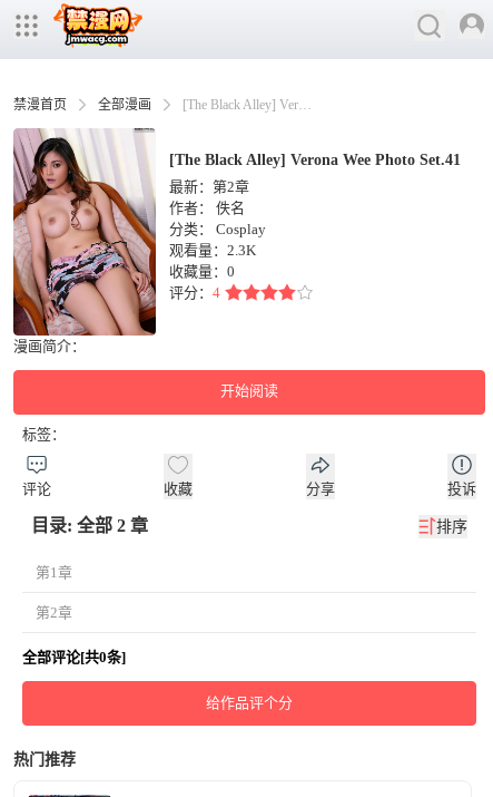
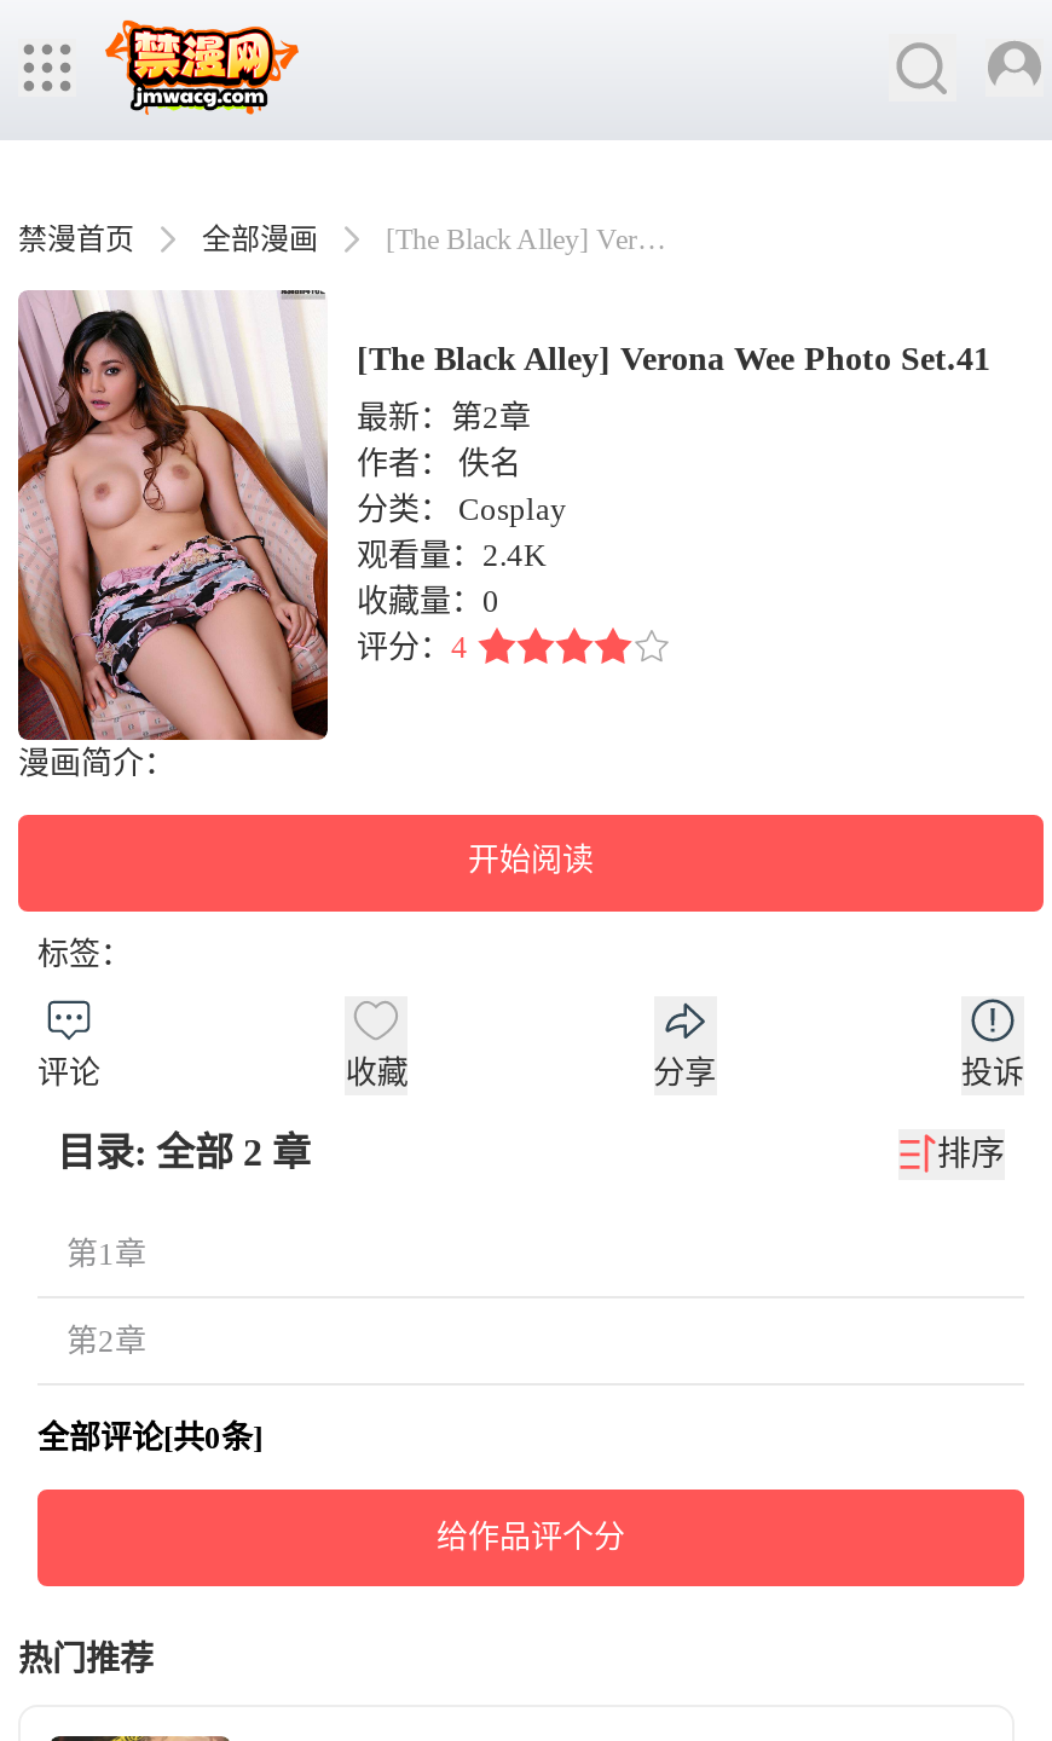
[169,241,256,258] 观看量：2.3K -> [357,536,545,572] 观看量：2.4K

